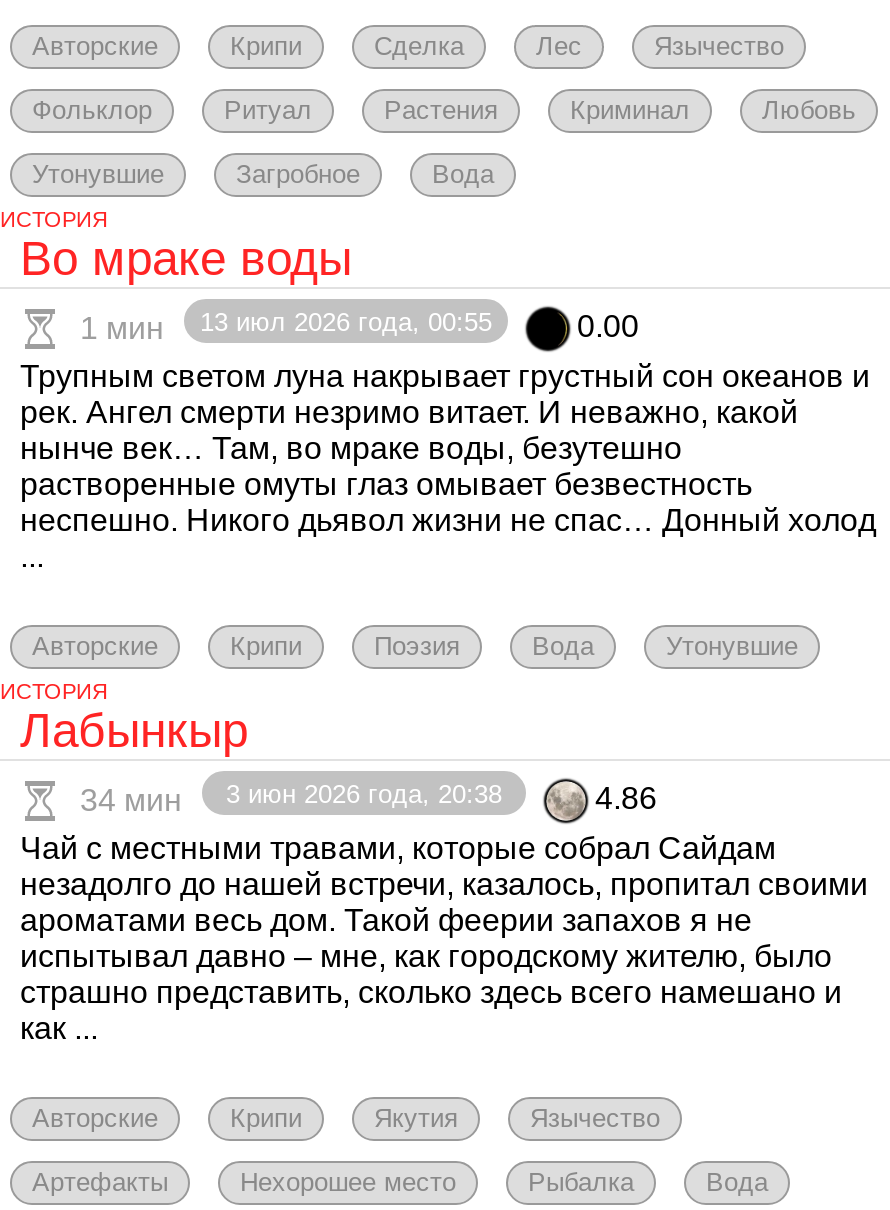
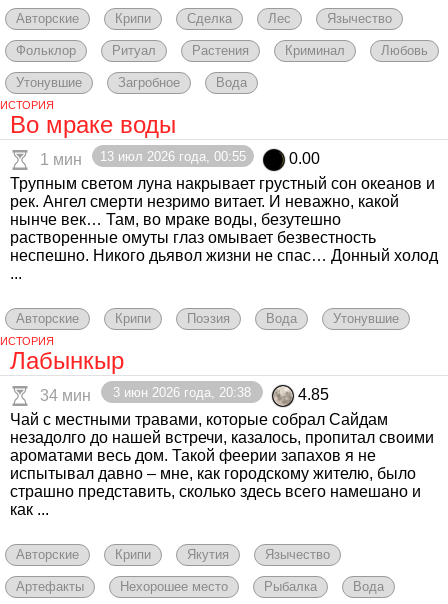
[595,781,657,815] 4.86 -> [297,386,328,403] 4.85

